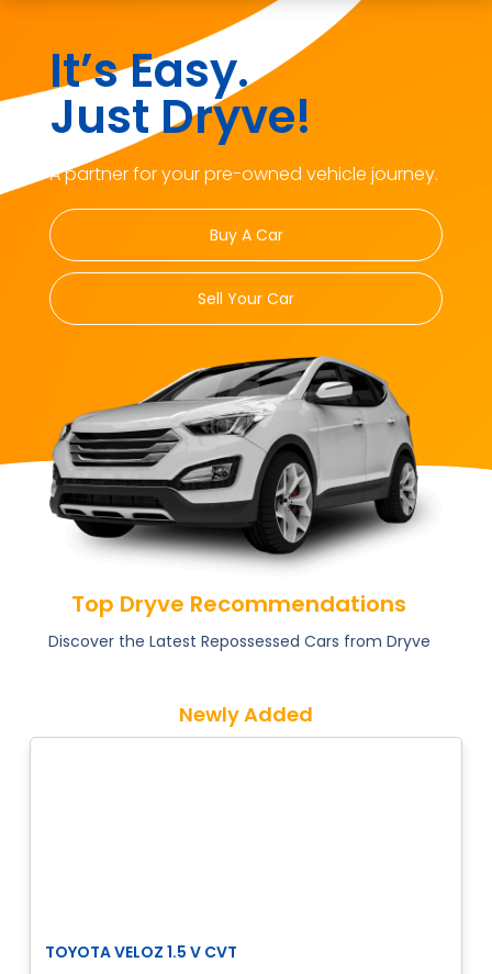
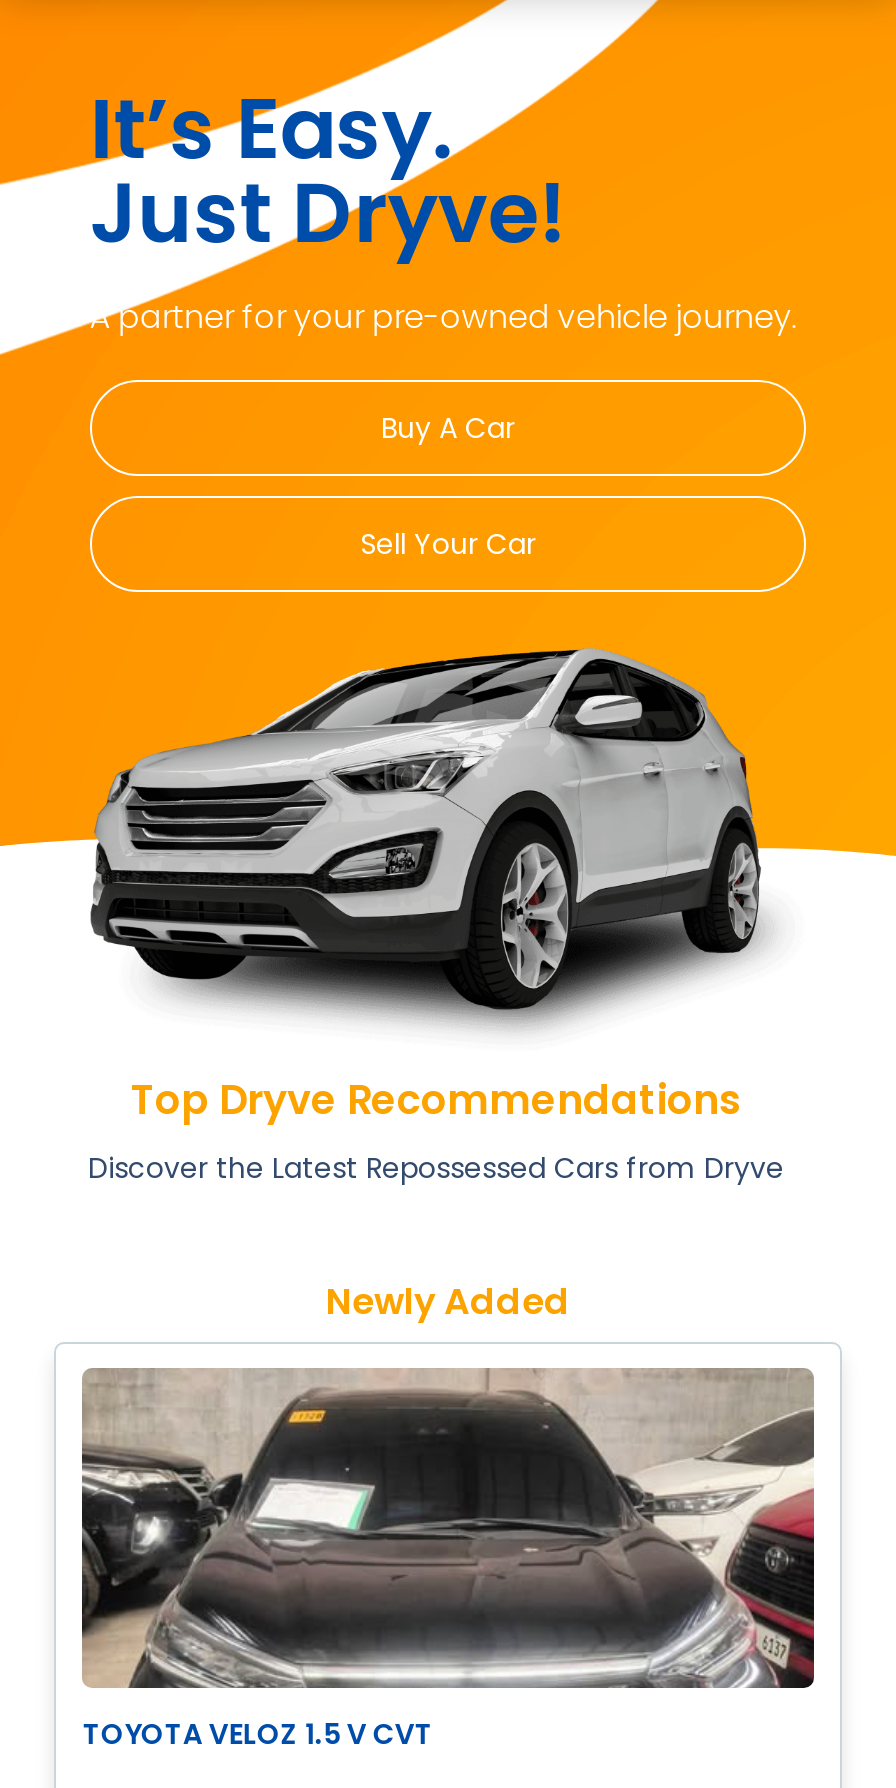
none -> [80,1366,816,1690] [image]

